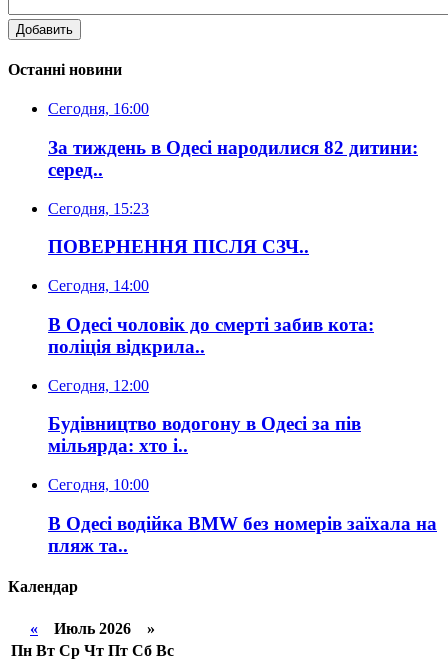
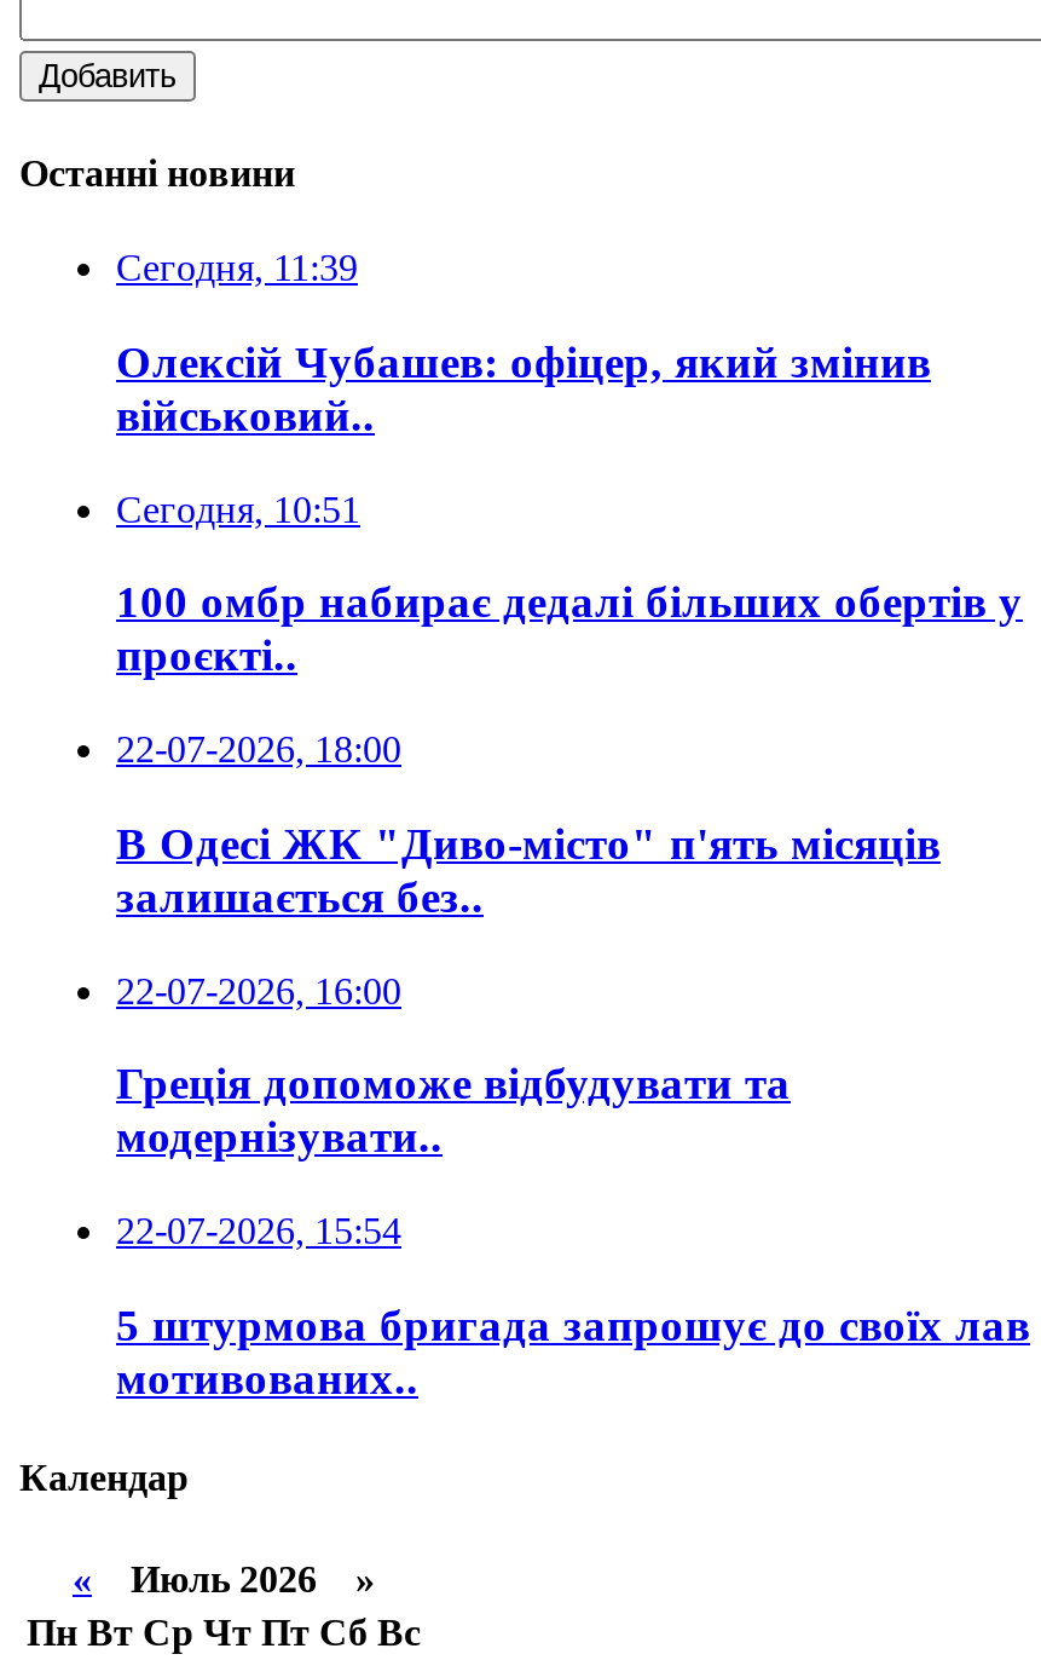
[48,100,149,117] Сегодня, 16:00 -> [116,248,358,289] Сегодня, 11:39
[48,137,418,180] За тиждень в Одесі народилися 82 дитини: | серед.. -> [116,336,931,440] Олексій Чубашев: офіцер, який змінив | військовий..
[48,200,149,217] Сегодня, 15:23 -> [116,488,360,529] Сегодня, 10:51
[48,236,309,257] ПОВЕРНЕННЯ ПІСЛЯ СЗЧ.. -> [116,577,1023,681] 100 омбр набирає дедалі більших обертів у | проєкті..
[48,277,149,294] Сегодня, 14:00 -> [116,729,401,770] 22-07-2026, 18:00
[48,314,374,357] В Одесі чоловік до смерті забив кота: | поліція відкрила.. -> [116,818,941,922] В Одесі ЖК "Диво-місто" п'ять місяців | залишається без..
[48,377,149,394] Сегодня, 12:00 -> [116,969,401,1011] 22-07-2026, 16:00
[48,413,361,456] Будівництво водогону в Одесі за пів | мільярда: хто і.. -> [116,1058,791,1162] Греція допоможе відбудувати та | модернізувати..
[48,476,149,493] Сегодня, 10:00 -> [116,1210,401,1251] 22-07-2026, 15:54
[48,513,437,556] В Одесі водійка BMW без номерів заїхала на | пляж та.. -> [116,1299,1030,1403] 5 штурмова бригада запрошує до своїх лав | мотивованих..

